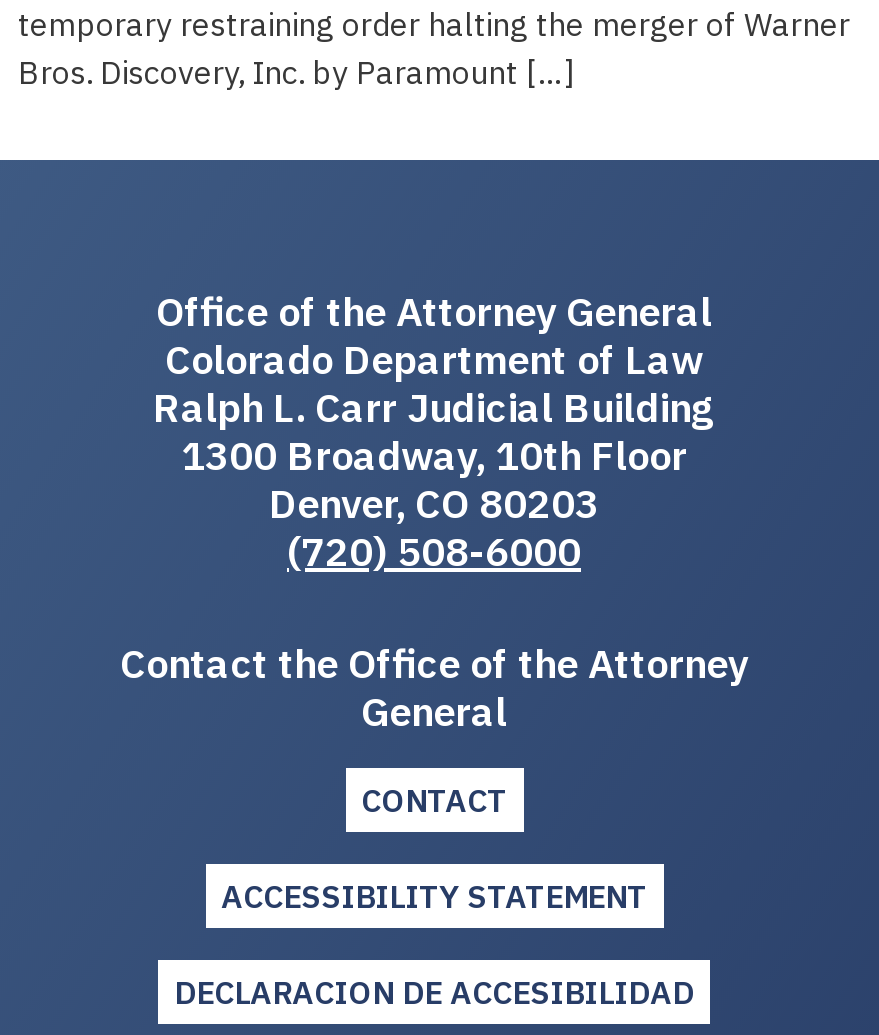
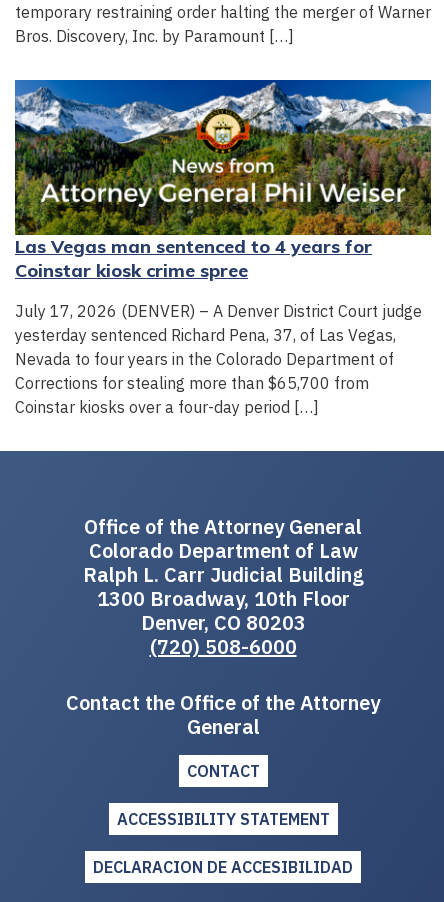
none -> [14,80,432,417] [image] | Las Vegas man sentenced to 4 years for | Coinstar kiosk crime spree | July 17, 2026 (DENVER) – A Denver District Court judge | yesterday sentenced Richard Pena, 37, of Las Vegas, | Nevada to four years in the Colorado Department of | Corrections for stealing more than $65,700 from | Coinstar kiosks over a four-day period […]

